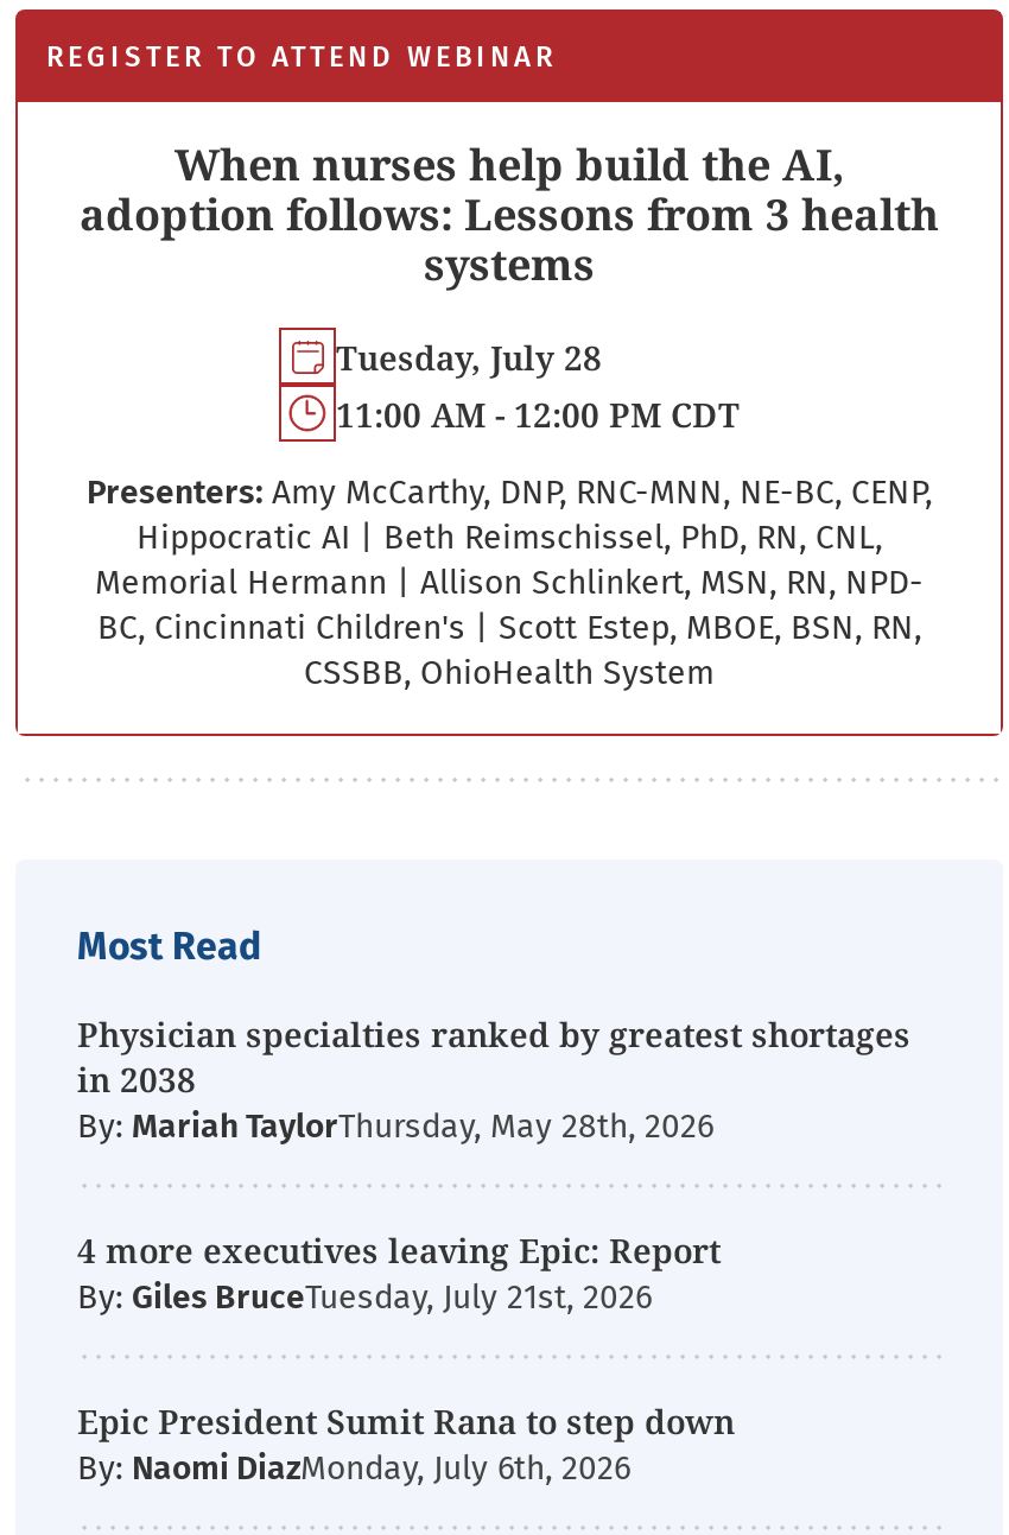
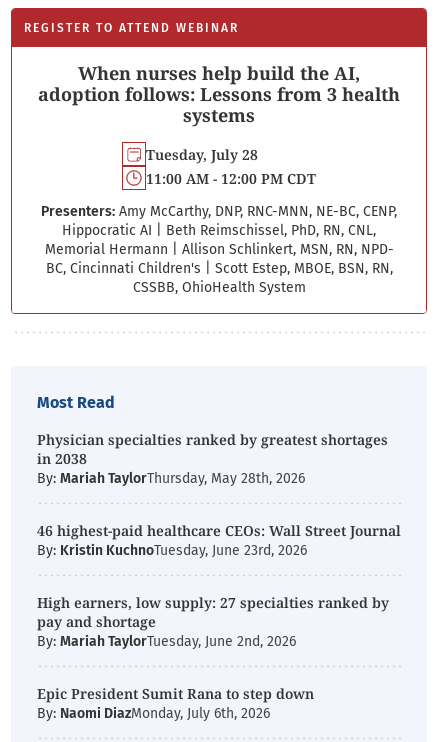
[77,1228,721,1318] 4 more executives leaving Epic: Report | By: Giles BruceTuesday, July 21st, 2026 -> [37,521,401,650] 46 highest-paid healthcare CEOs: Wall Street Journal | By: Kristin KuchnoTuesday, June 23rd, 2026 | High earners, low supply: 27 specialties ranked by | pay and shortage | By: Mariah TaylorTuesday, June 2nd, 2026

